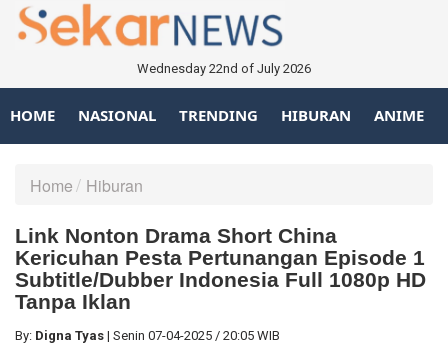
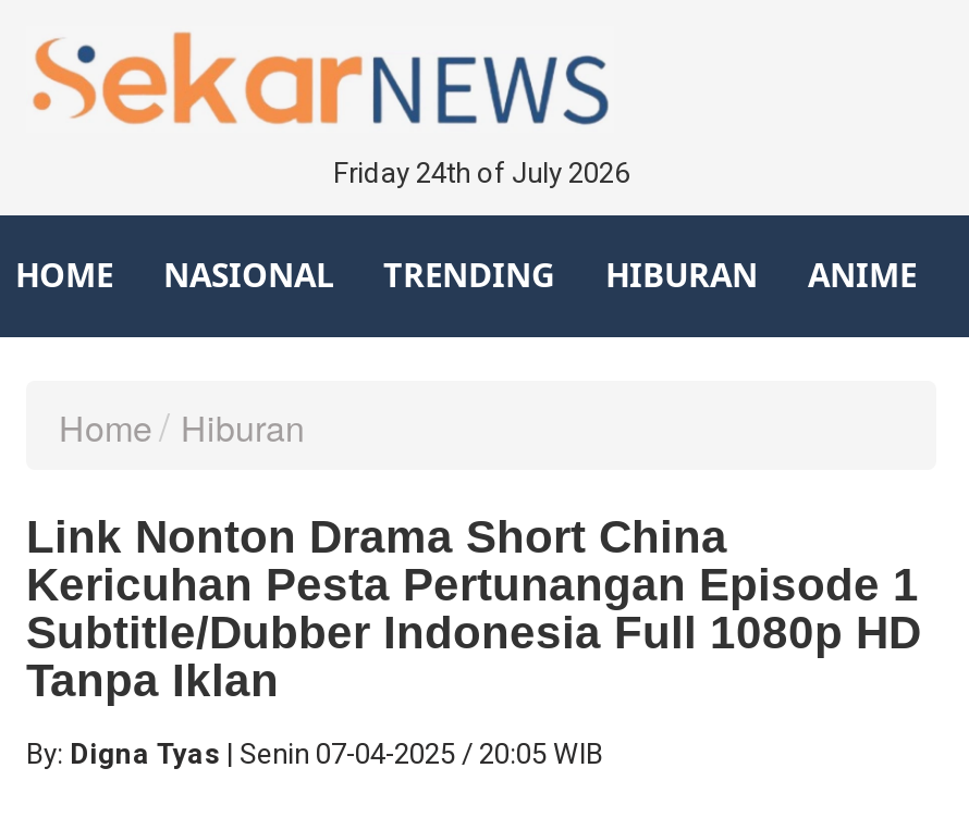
[137,61,311,76] Wednesday 22nd of July 2026 -> [333,156,629,188] Friday 24th of July 2026

